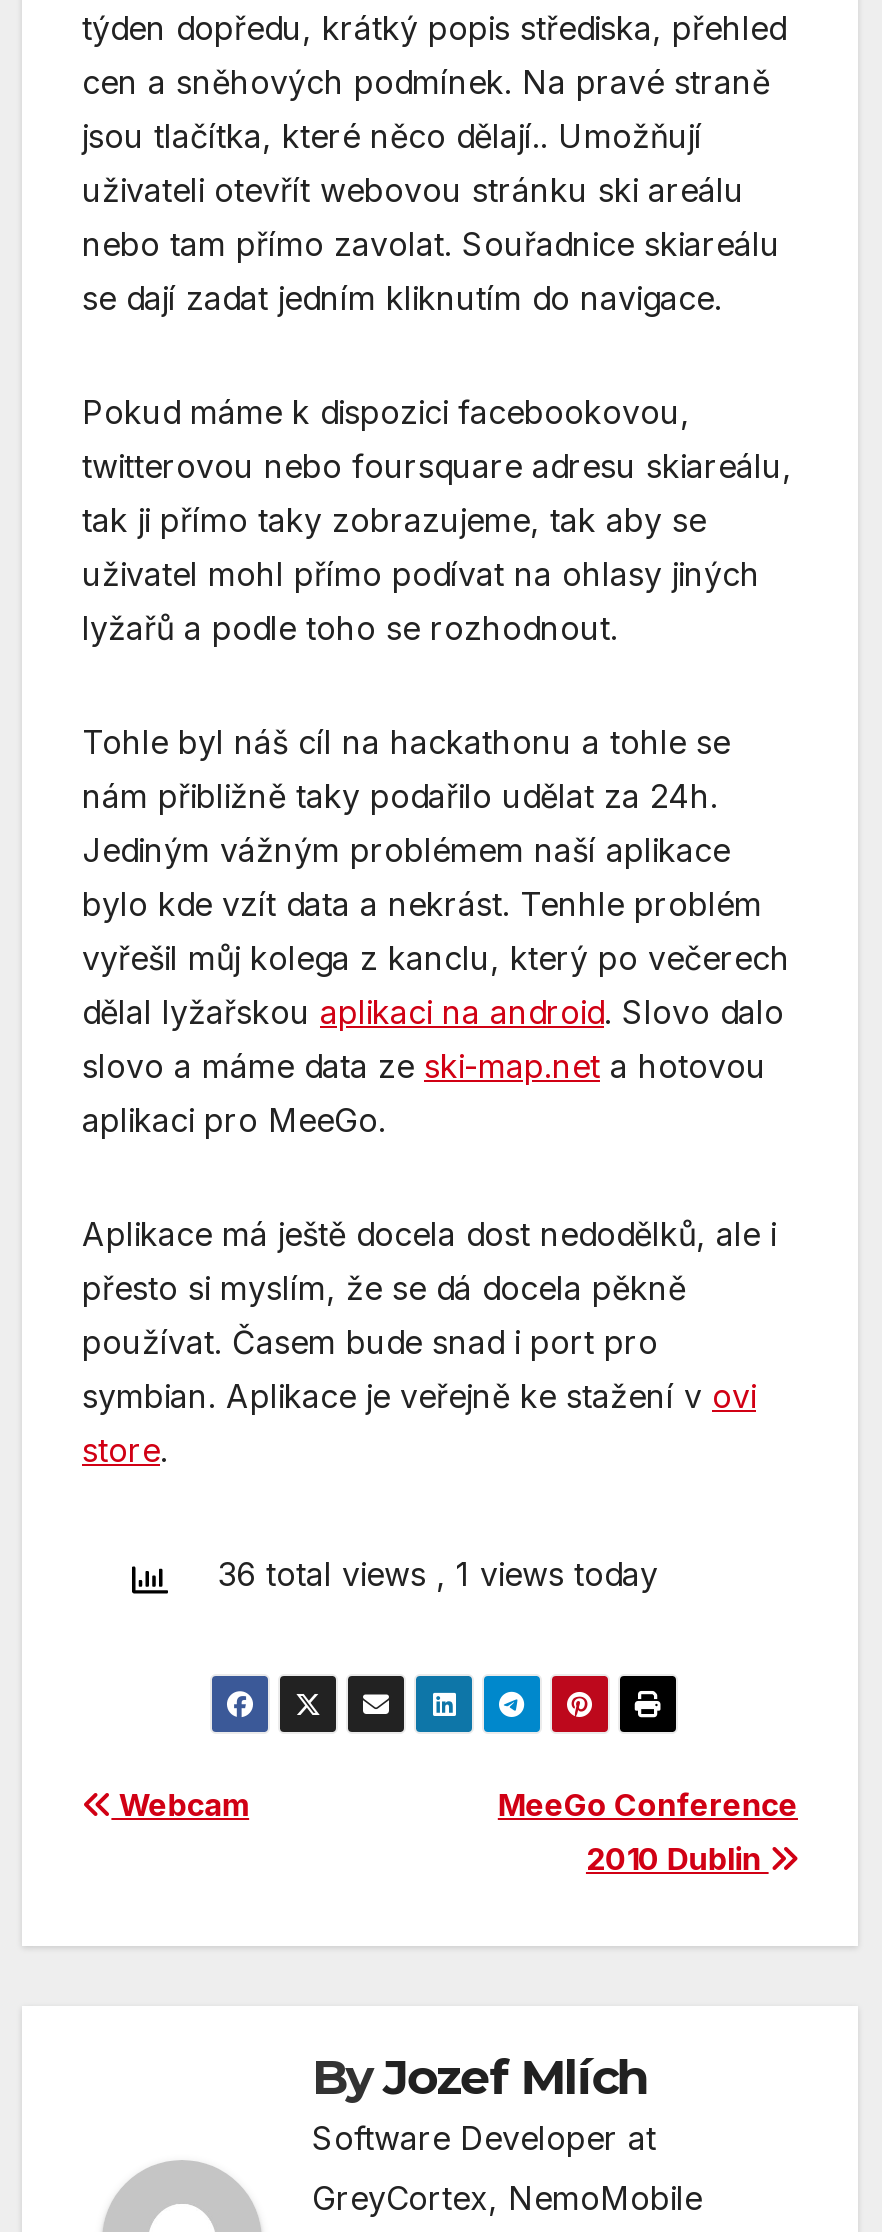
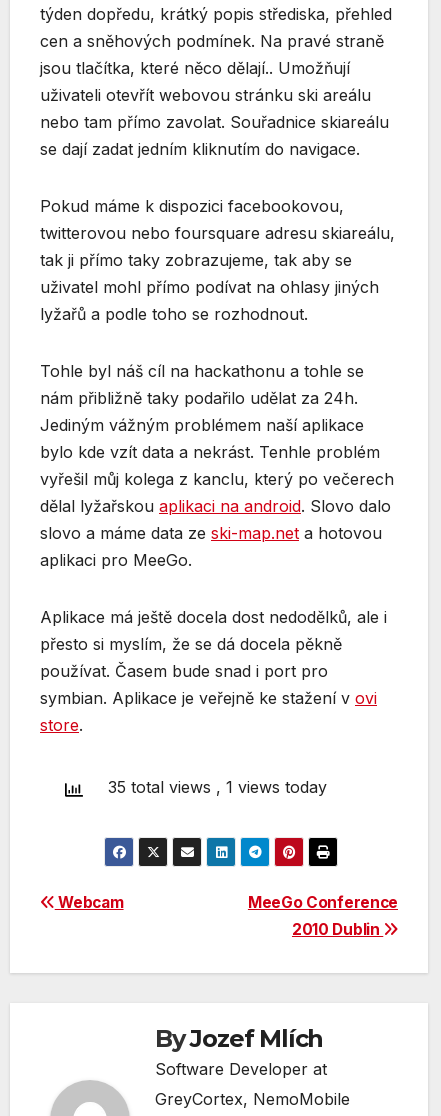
[208,1555,658,1595] 36 total views, 1 views today -> [103,777,327,797] 35 total views, 1 views today

